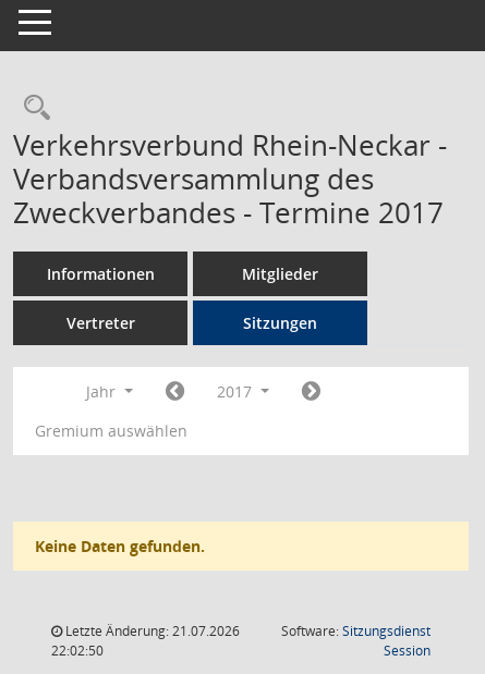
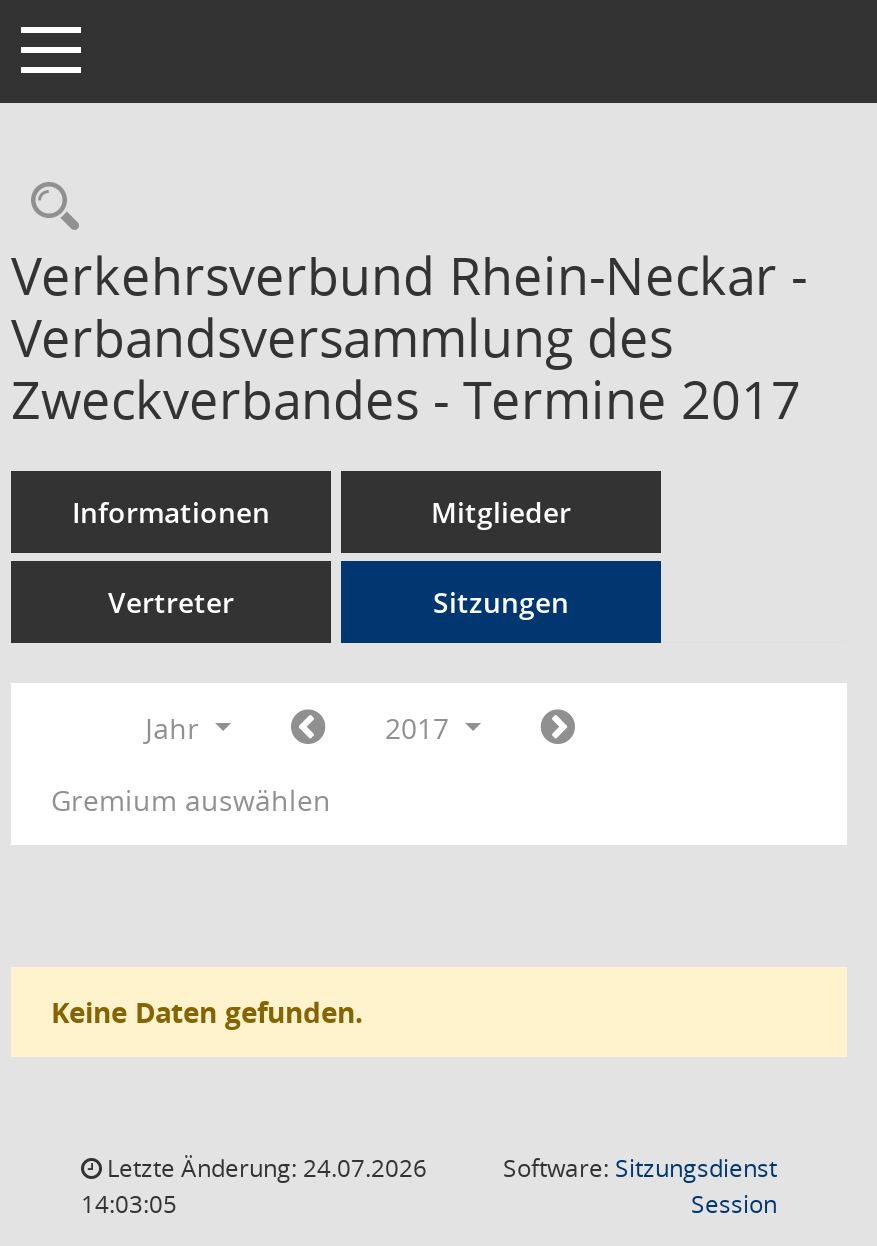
[62,622,240,640] Letzte Änderung: 21.07.2026 -> [101,1151,427,1185] Letzte Änderung: 24.07.2026
[51,641,104,660] 22:02:50 -> [81,1187,177,1221] 14:03:05

